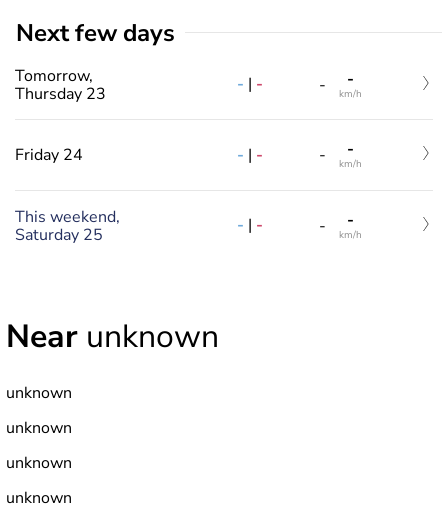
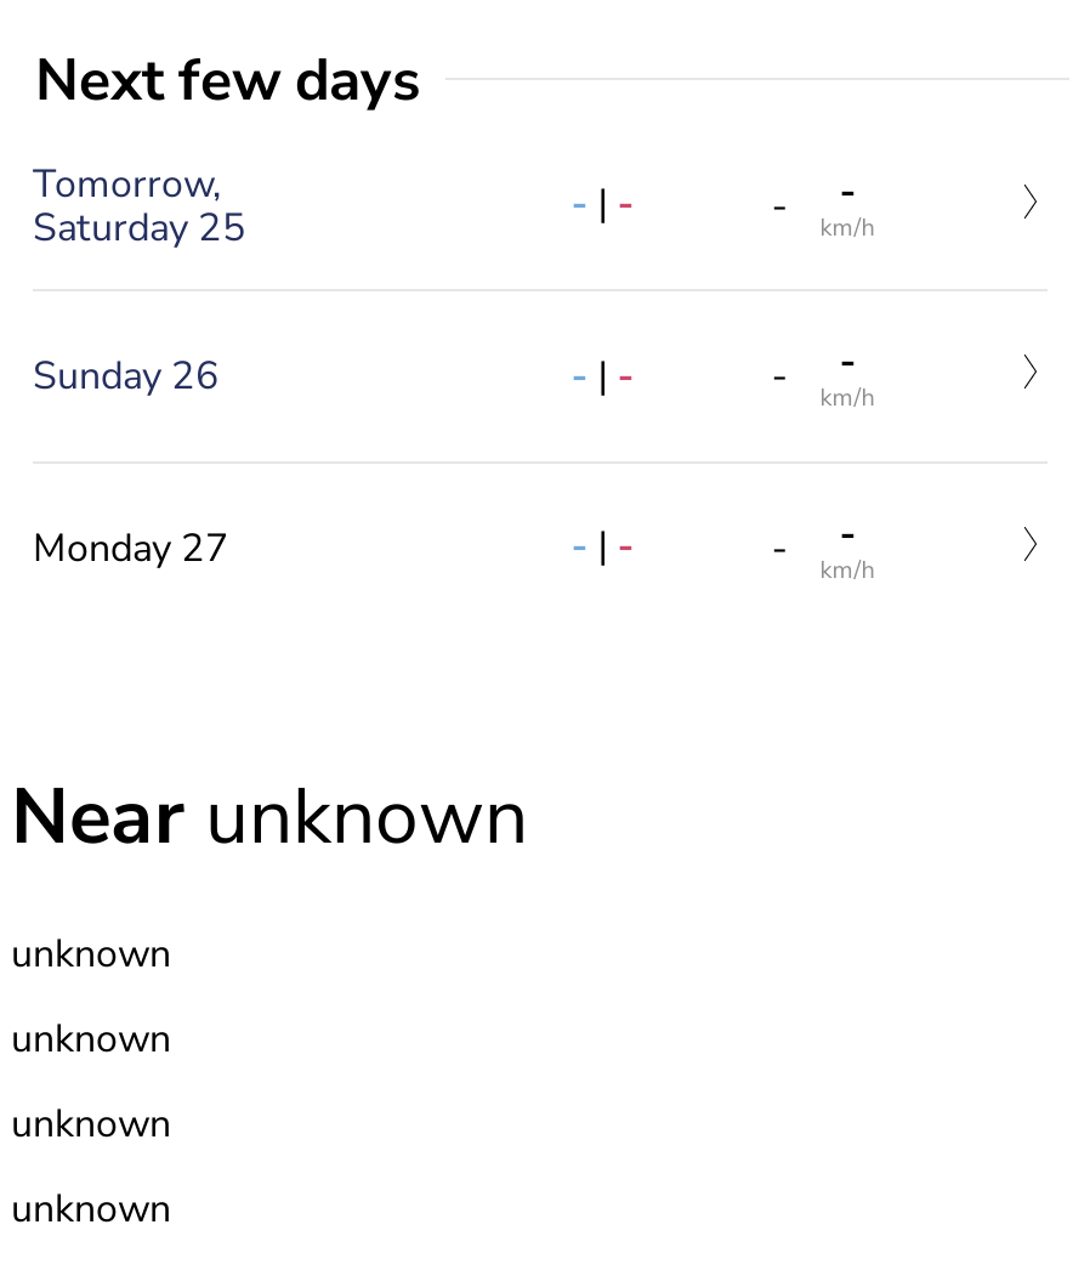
[15,83,106,105] Thursday 23 -> [33,201,246,254] Saturday 25
[15,144,83,166] Friday 24 -> [33,350,220,404] Sunday 26
[15,206,120,246] This weekend, | Saturday 25 -> [33,522,229,575] Monday 27

